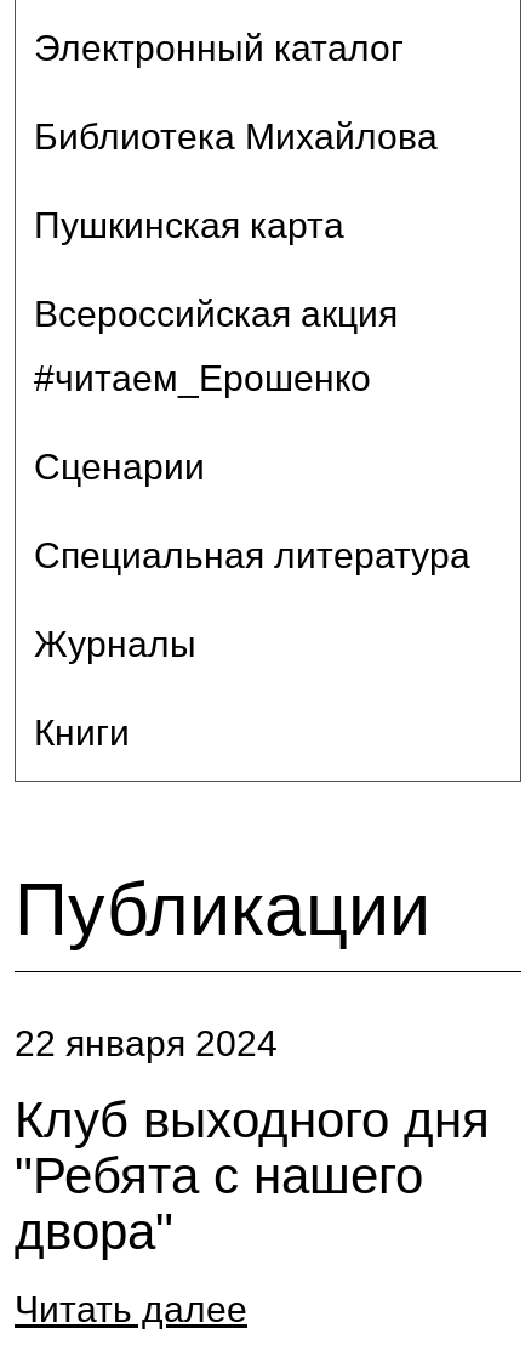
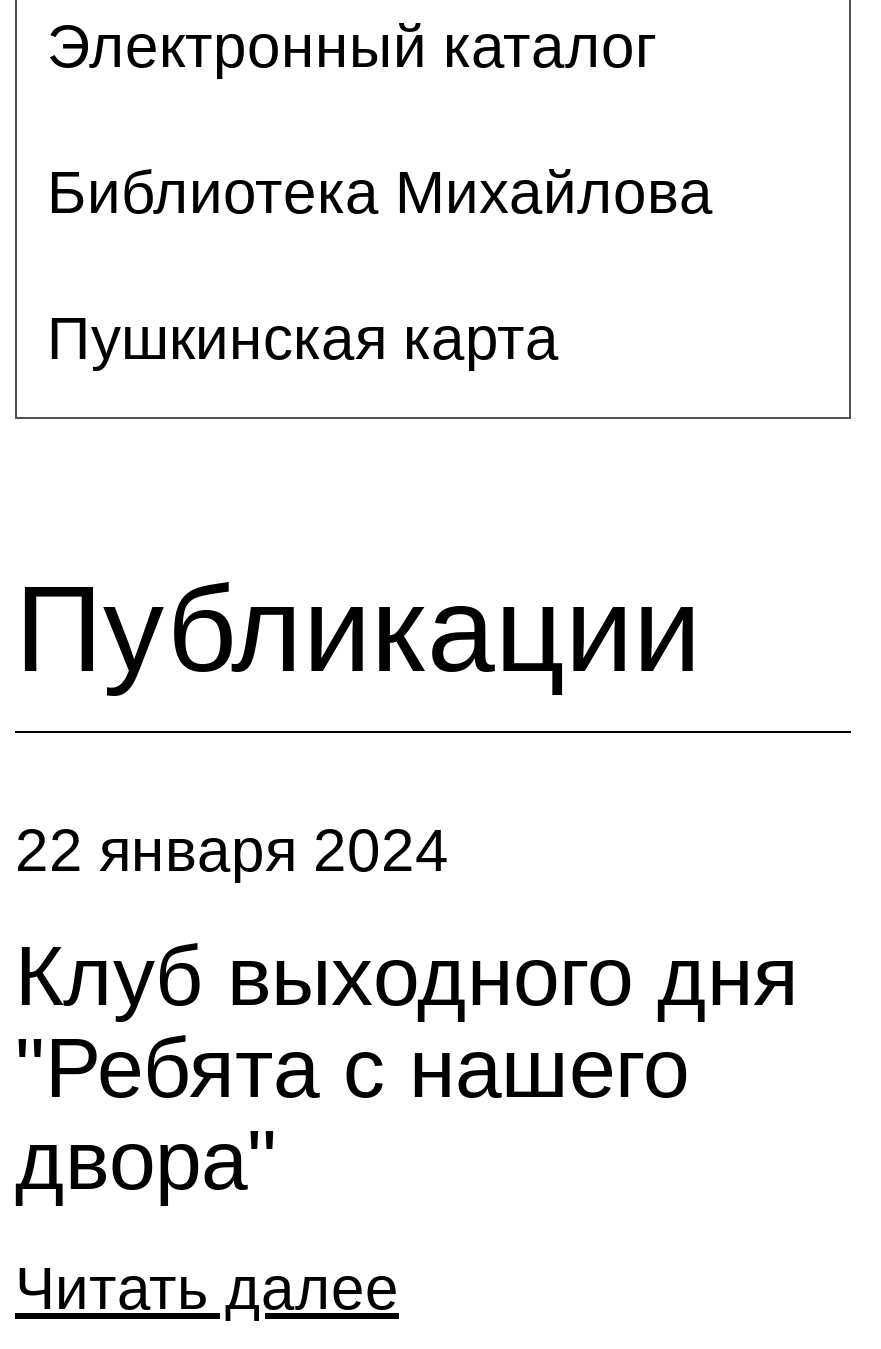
[34,293,470,752] Всероссийская акция | #читаем_Ерошенко | Сценарии | Специальная литература | Журналы | Книги -> none

